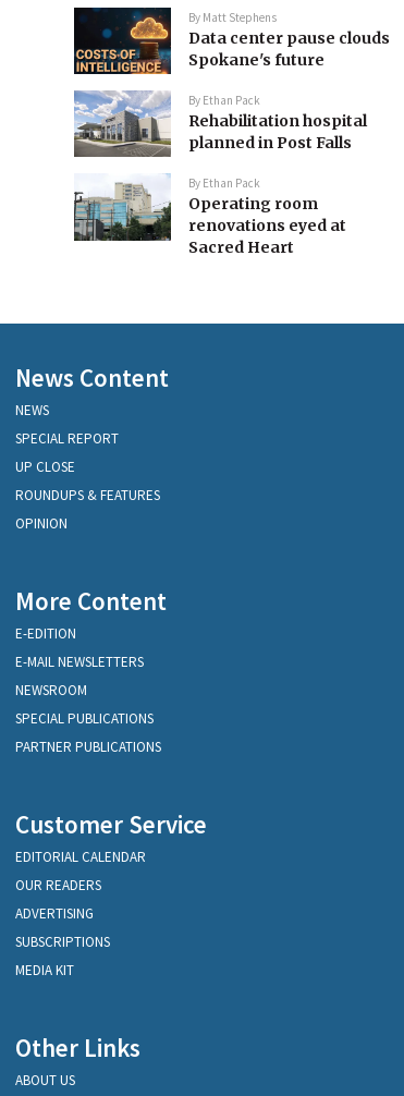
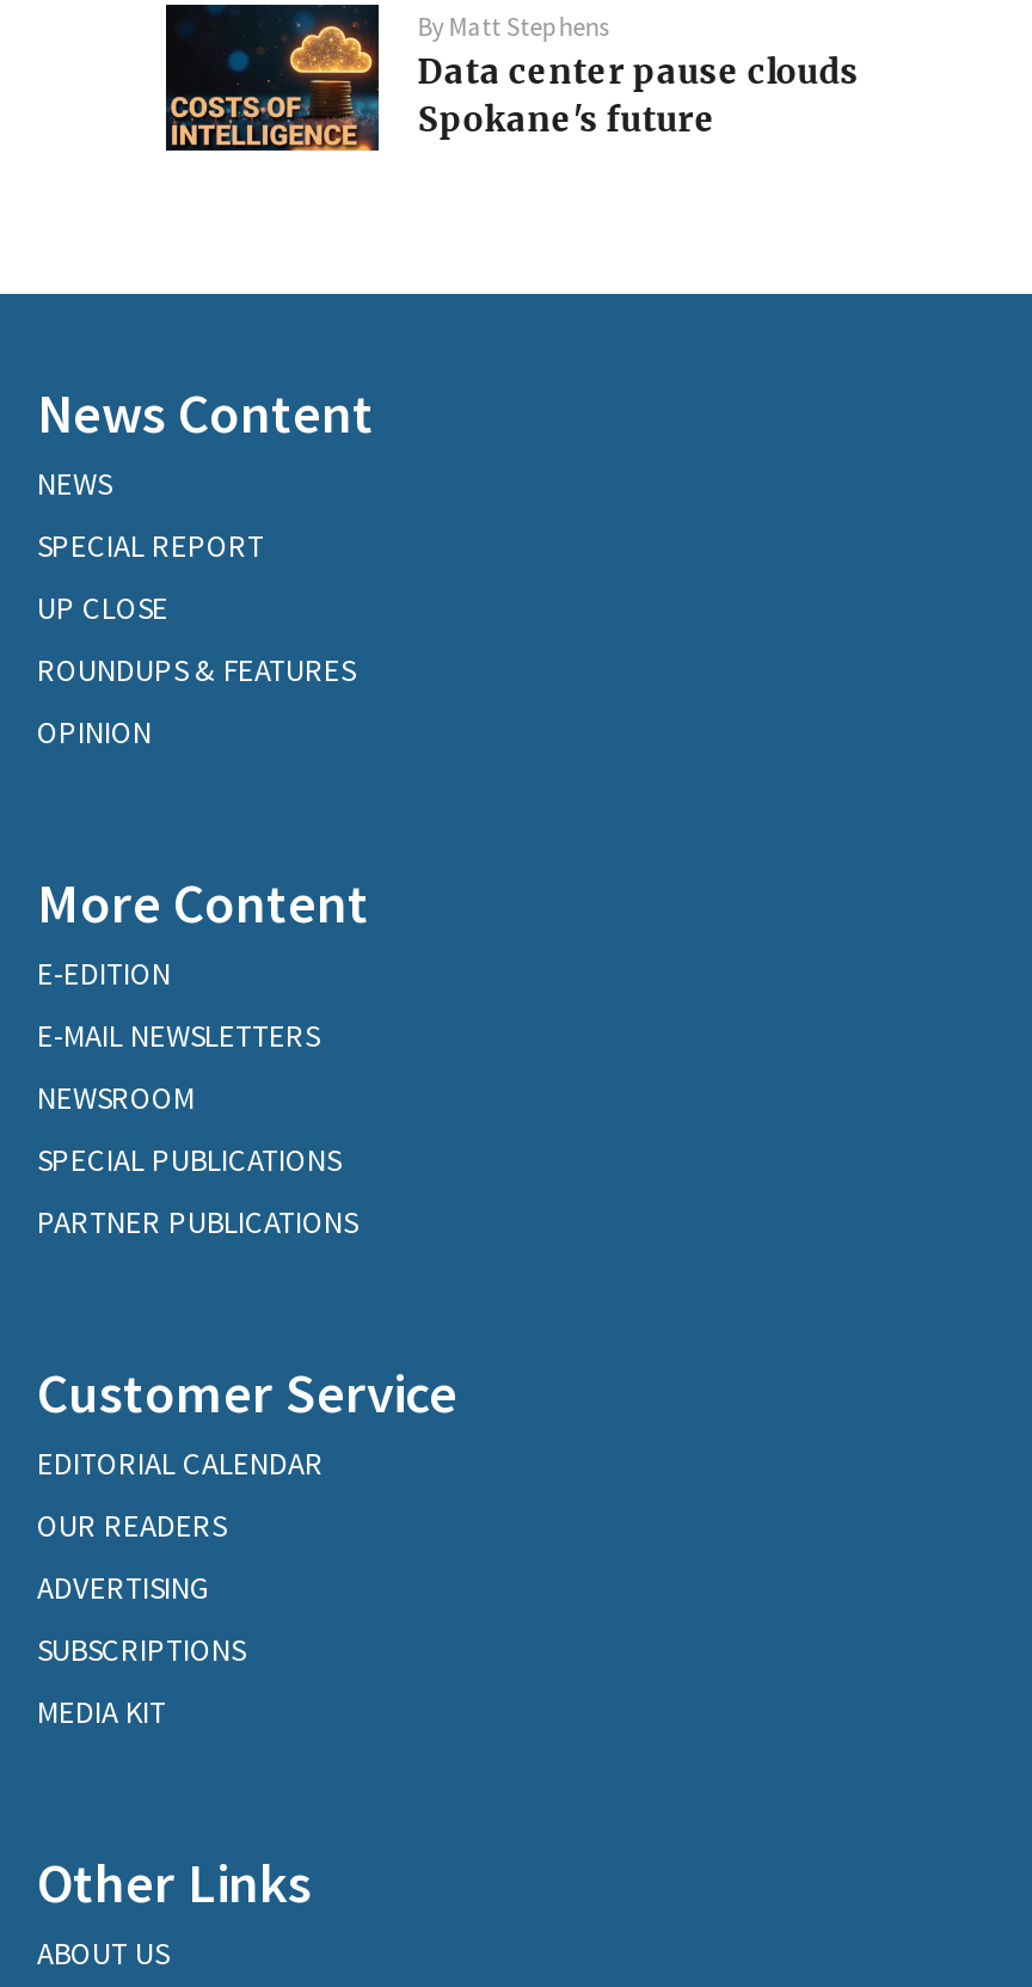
[73,89,367,258] [image] | By Ethan Pack | Rehabilitation hospital | planned in Post Falls | By Ethan Pack | Operating room | renovations eyed at | Sacred Heart -> none
[73,173,172,258] [image] -> none

